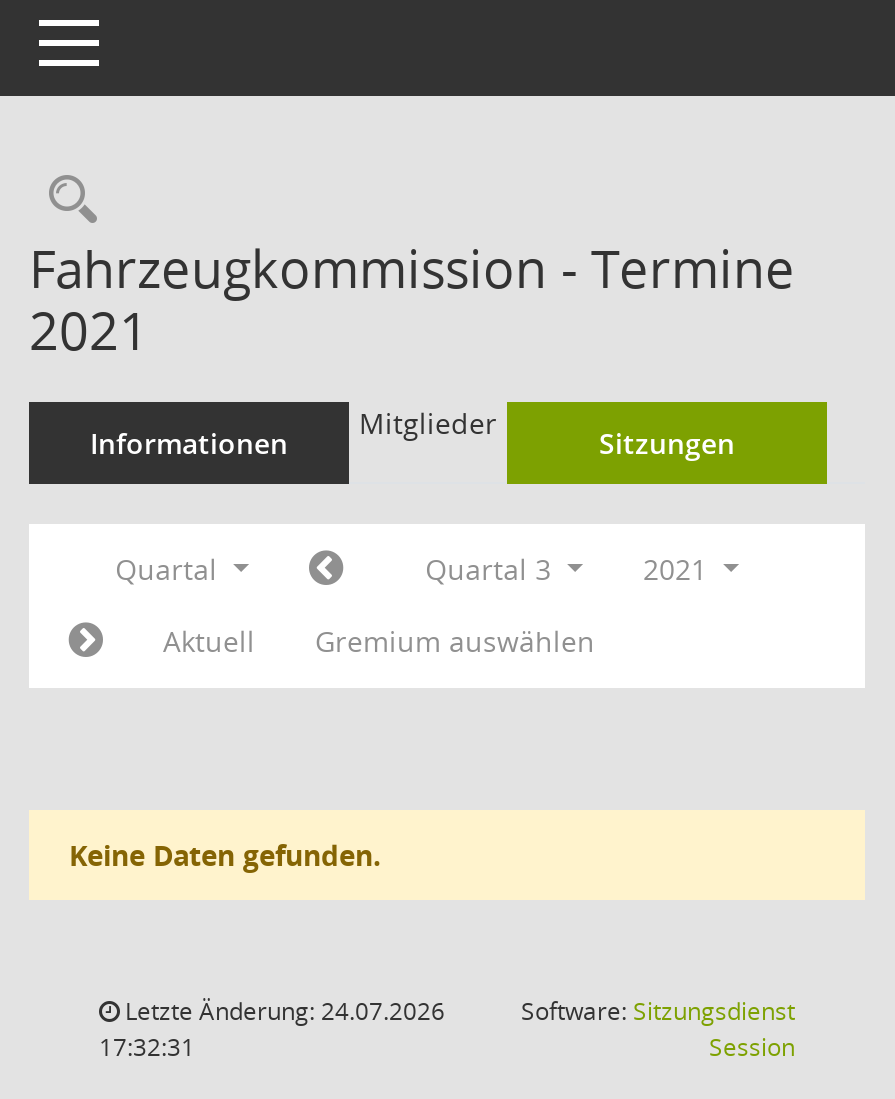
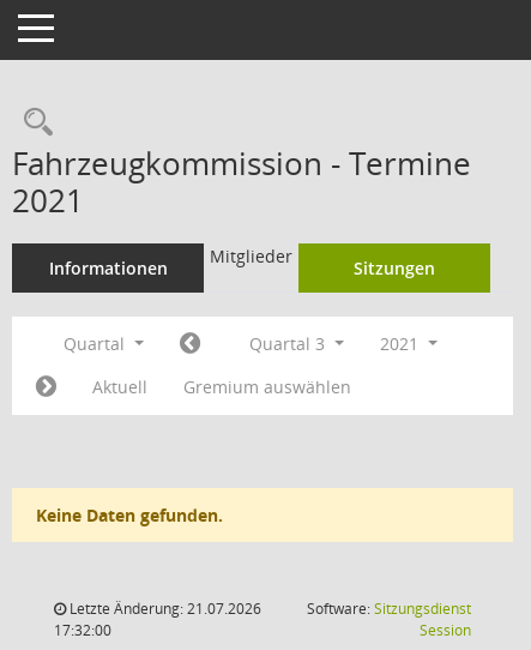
[119,994,445,1028] Letzte Änderung: 24.07.2026 -> [66,598,261,619] Letzte Änderung: 21.07.2026
[99,1030,195,1064] 17:32:31 -> [54,620,111,640] 17:32:00

